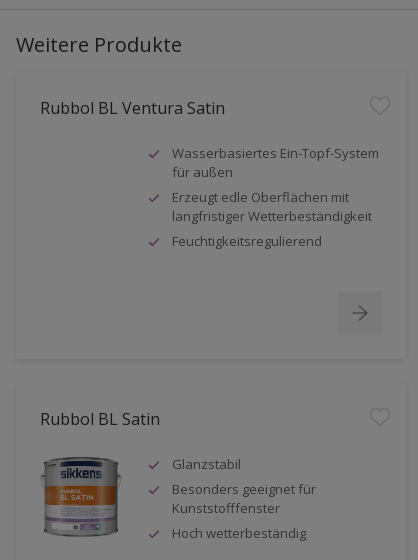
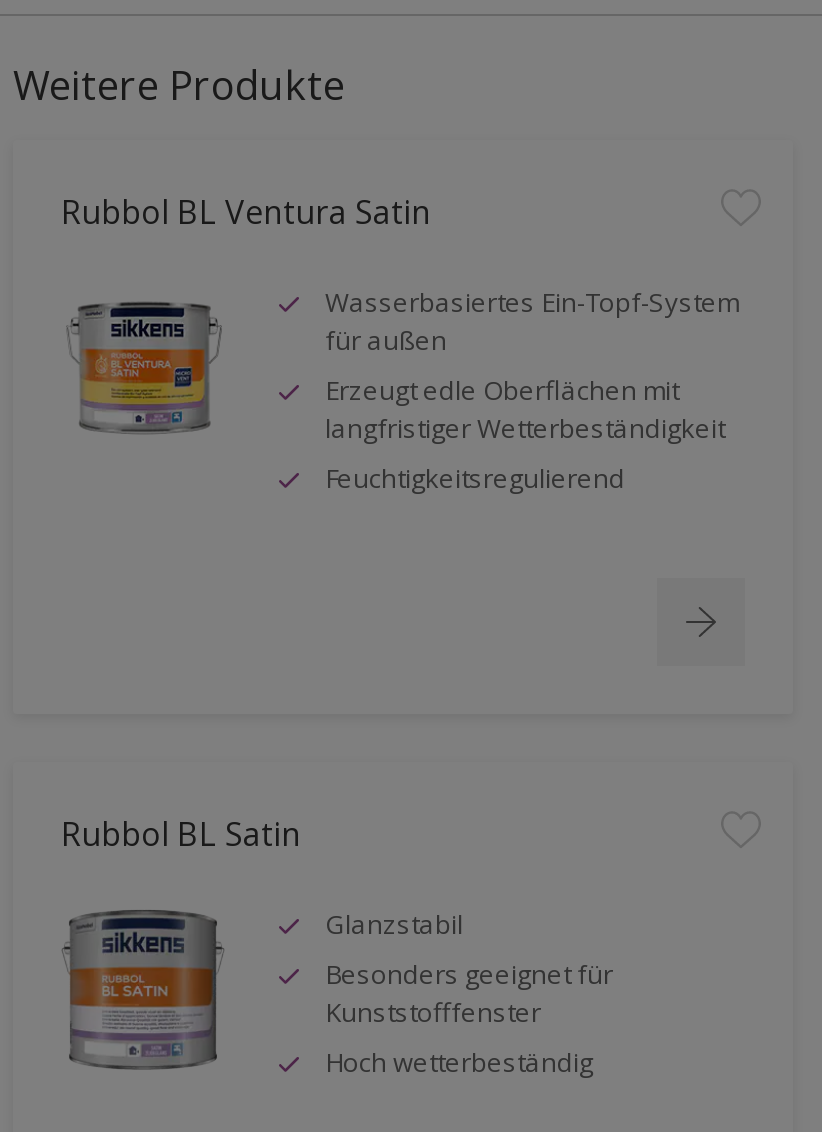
none -> [65,300,223,436] [image]

